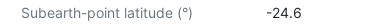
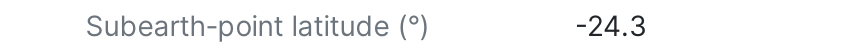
[265,4,301,21] -24.6 -> [575,8,647,42] -24.3

